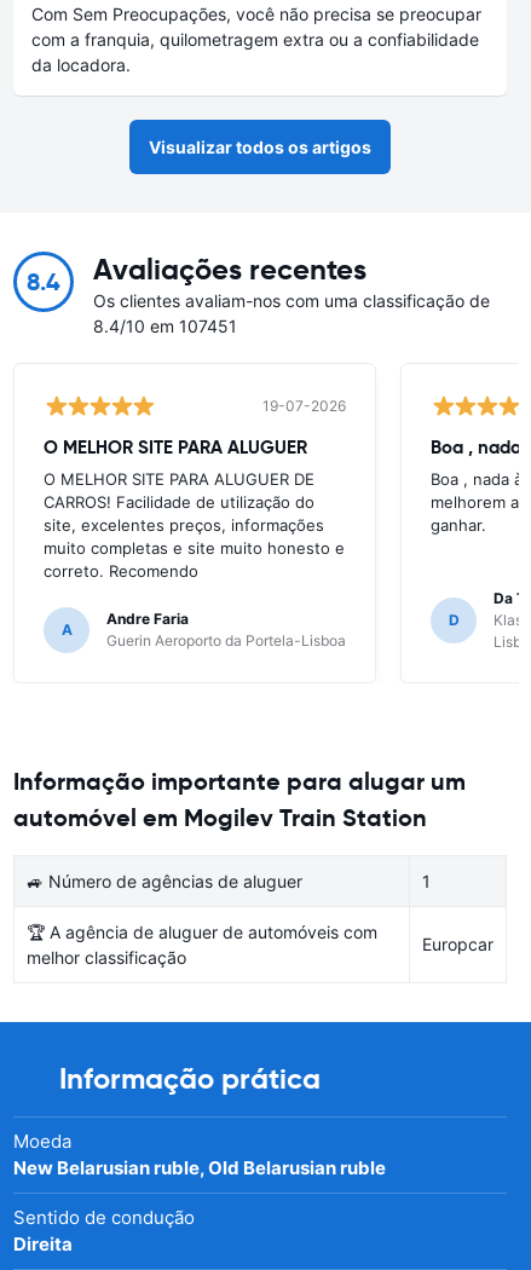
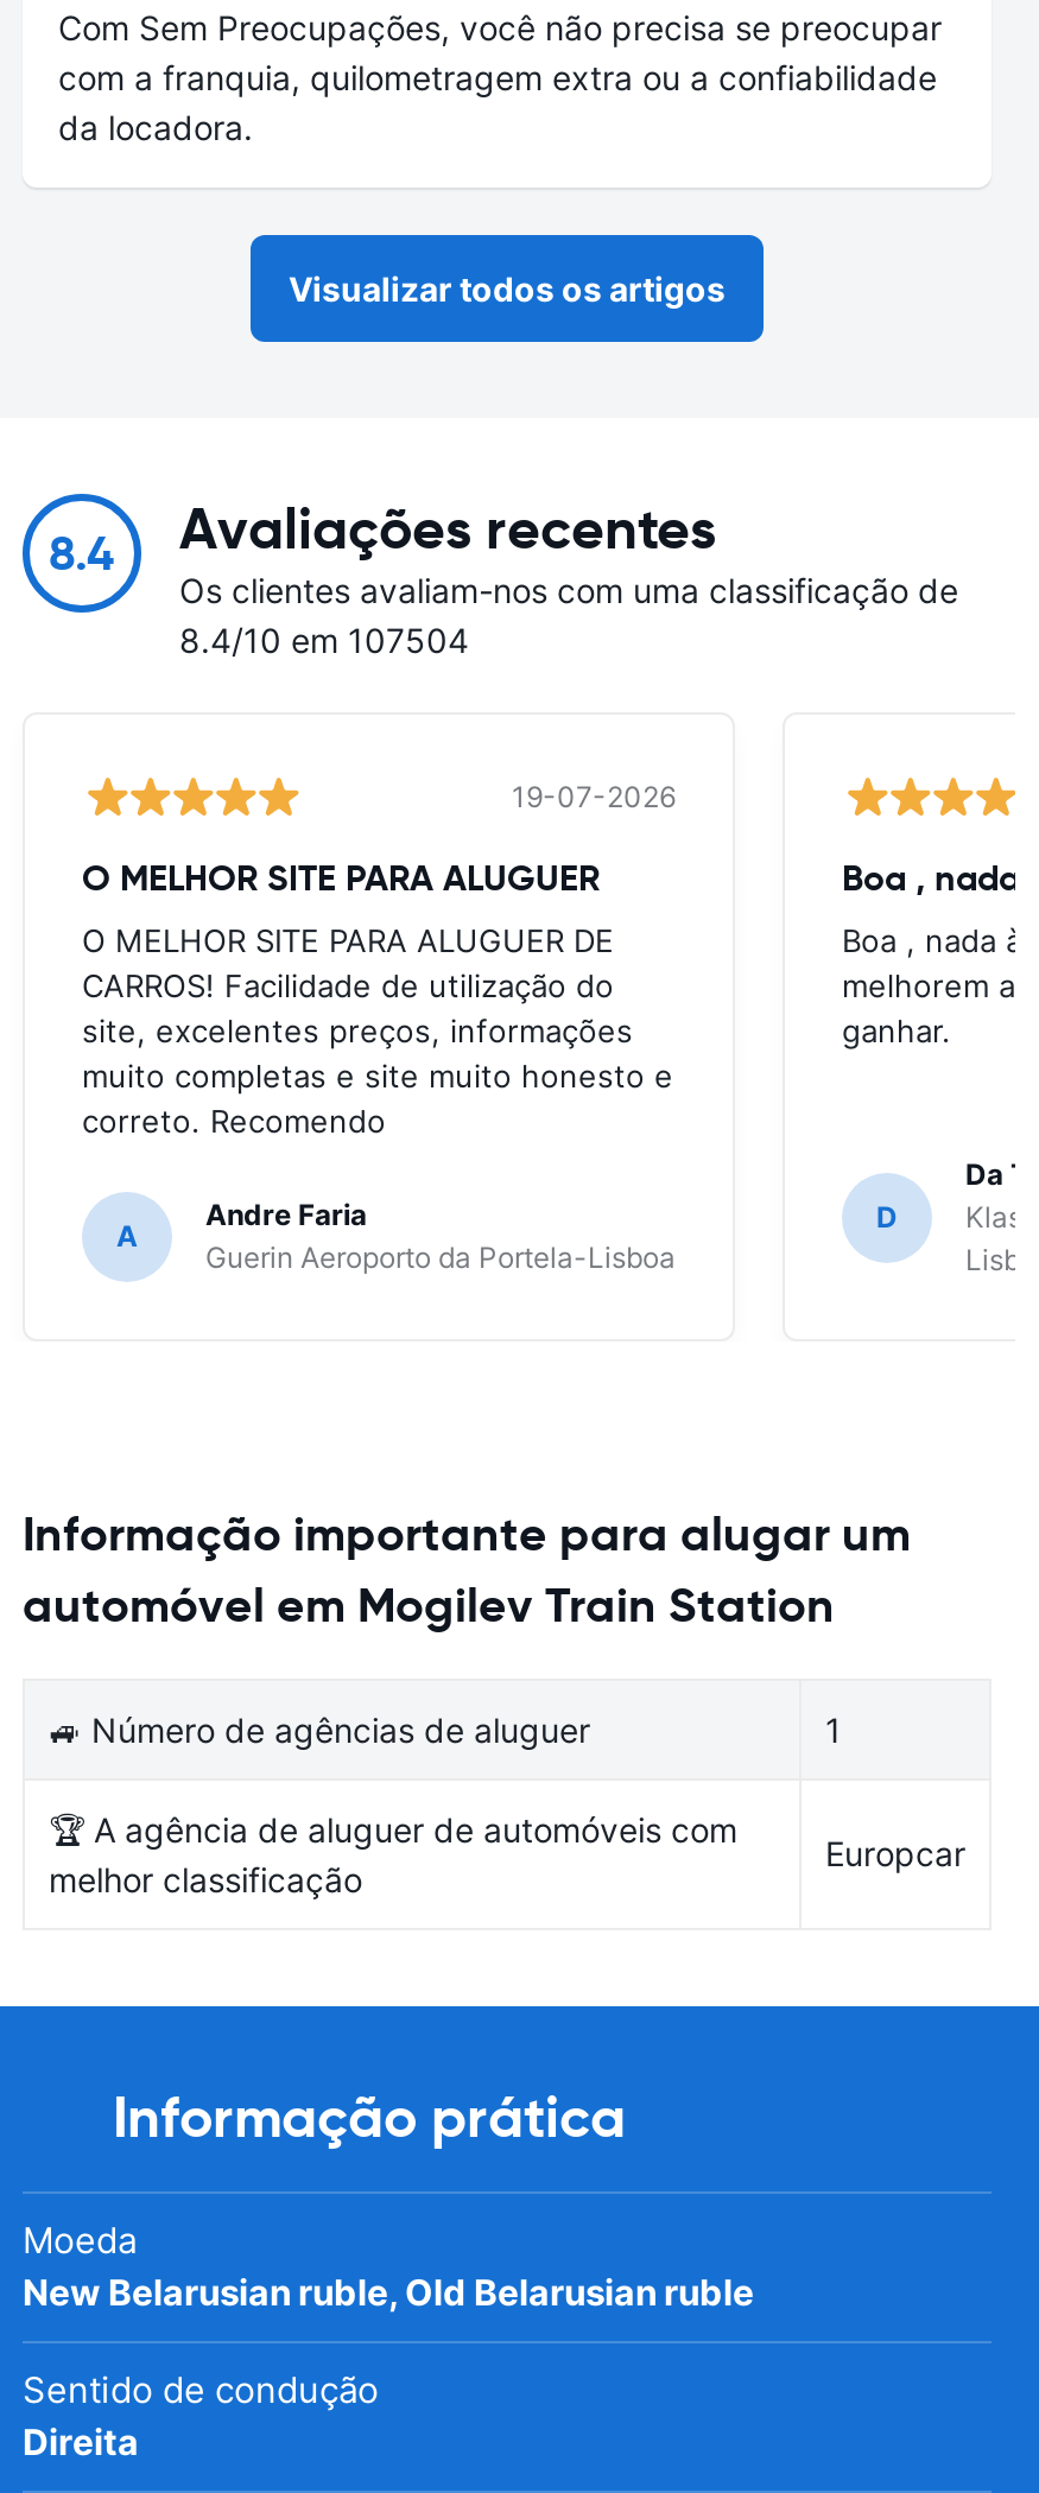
[93,316,237,336] 8.4/10 em 107451 -> [179,620,469,660] 8.4/10 em 107504

